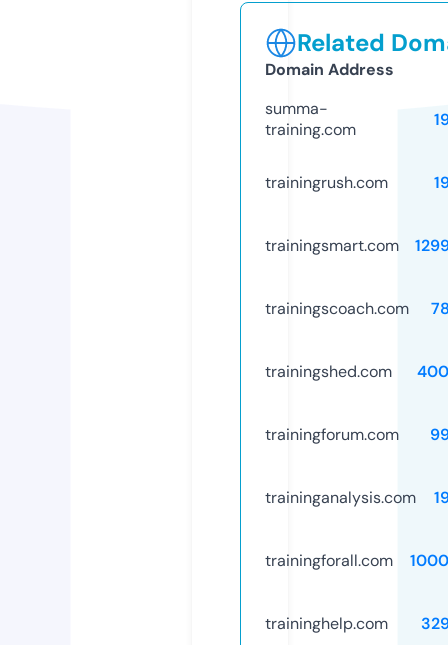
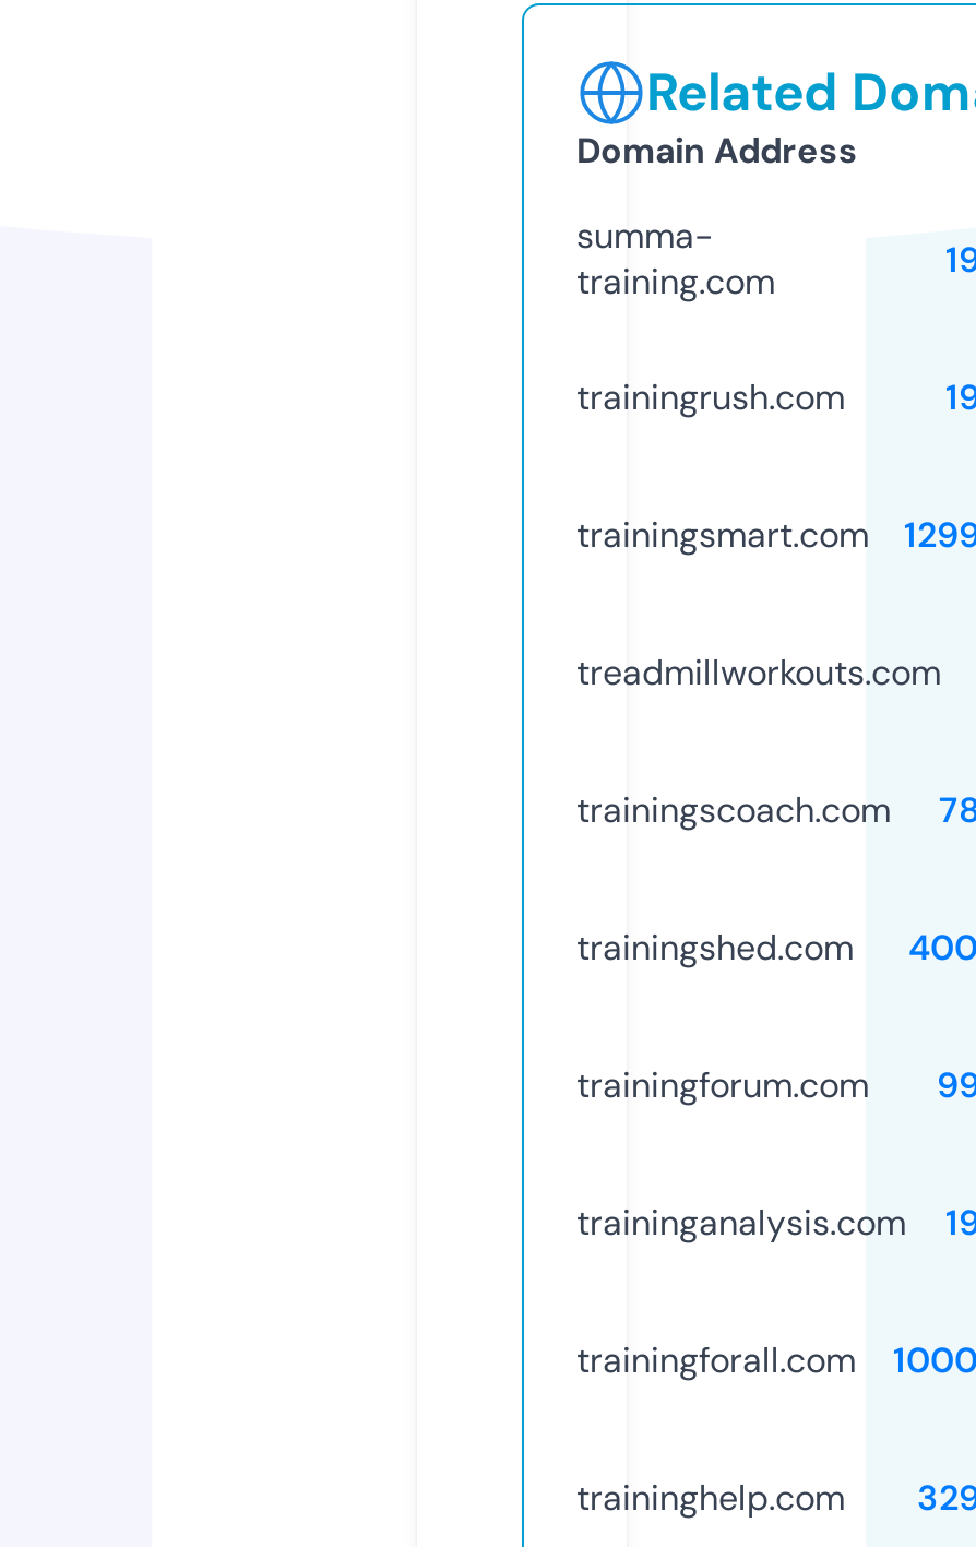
none -> [576,649,941,695] treadmillworkouts.com

